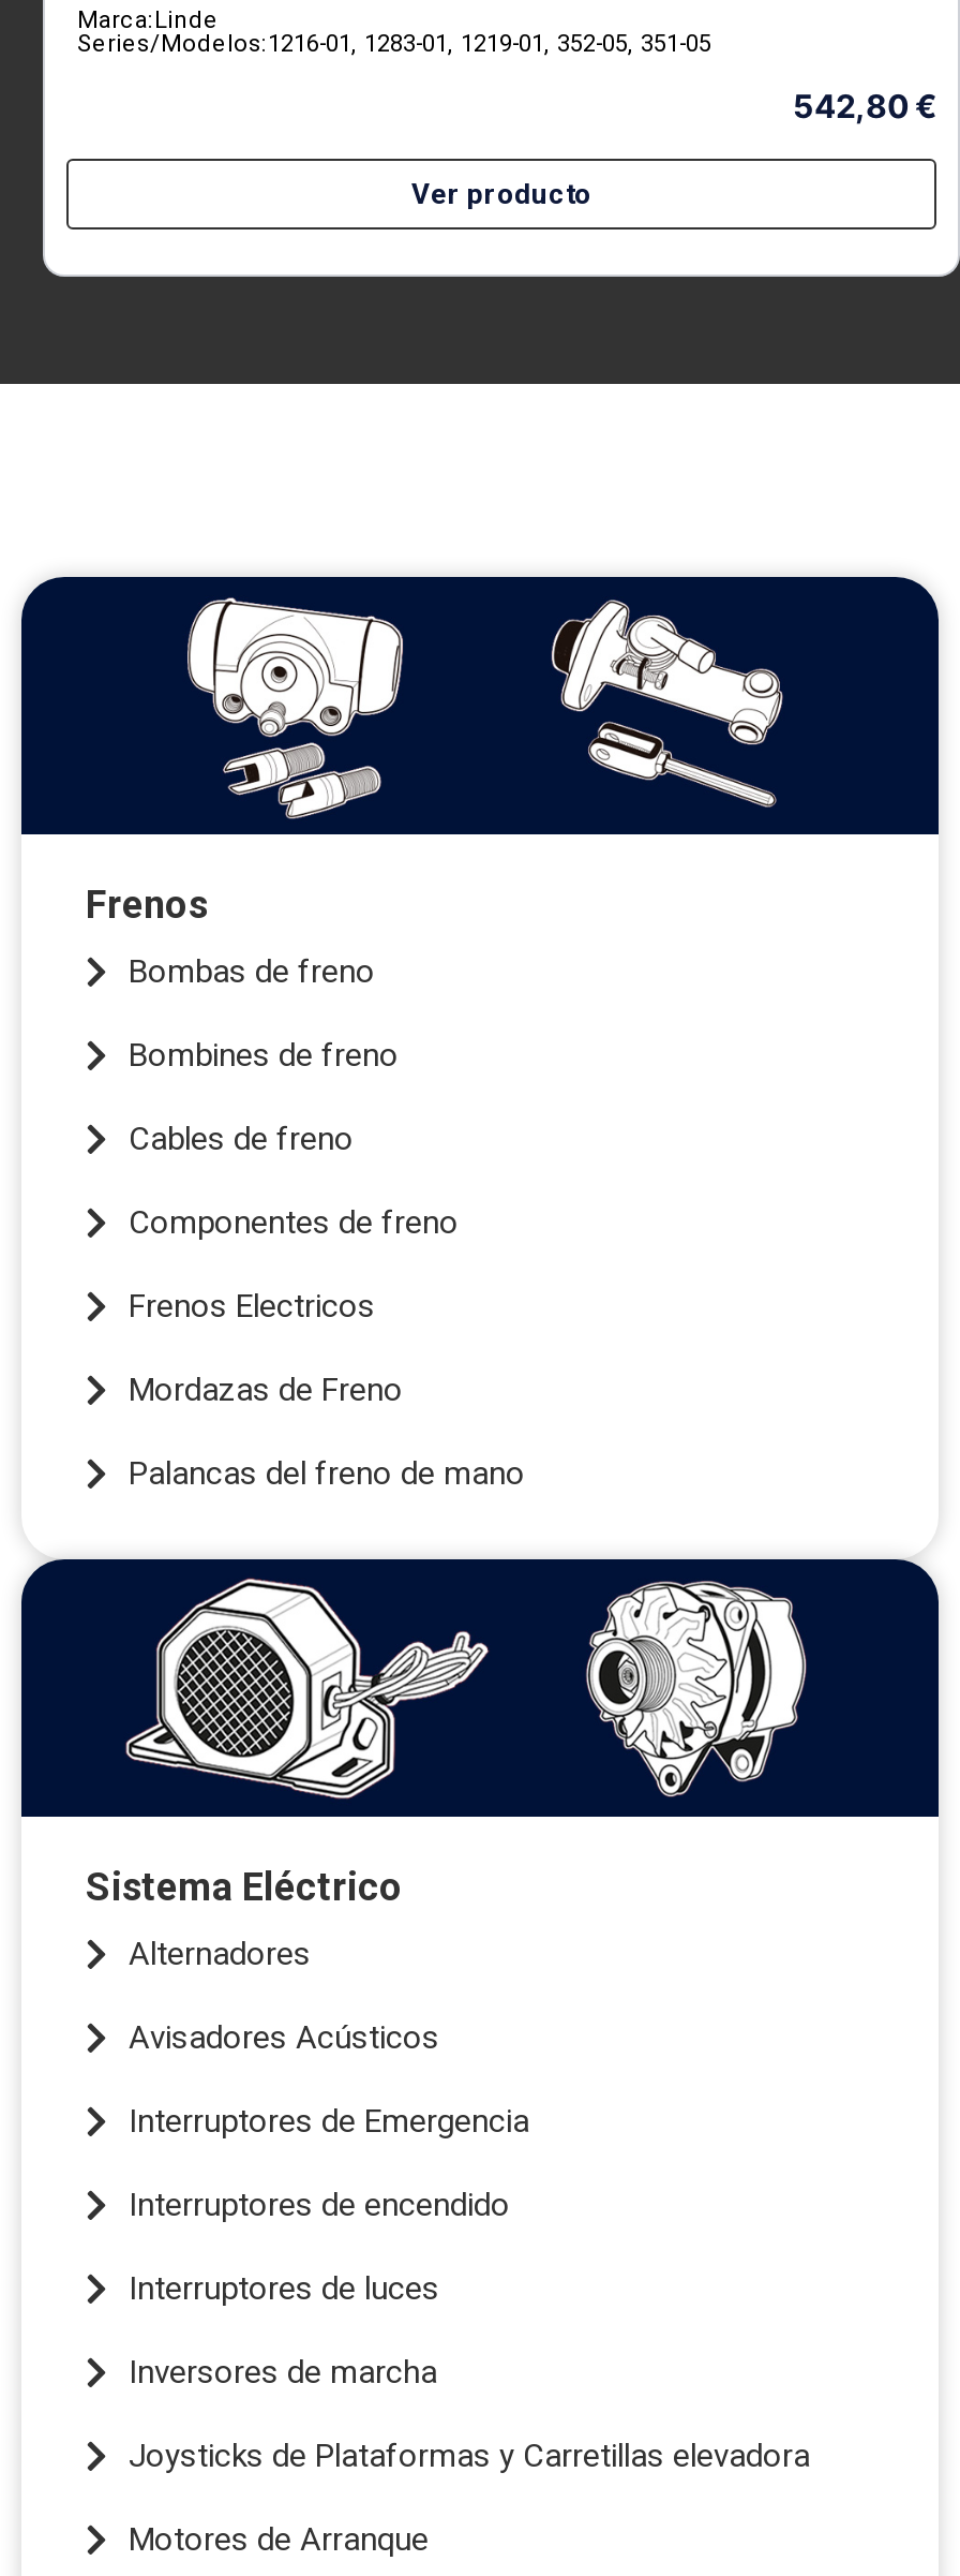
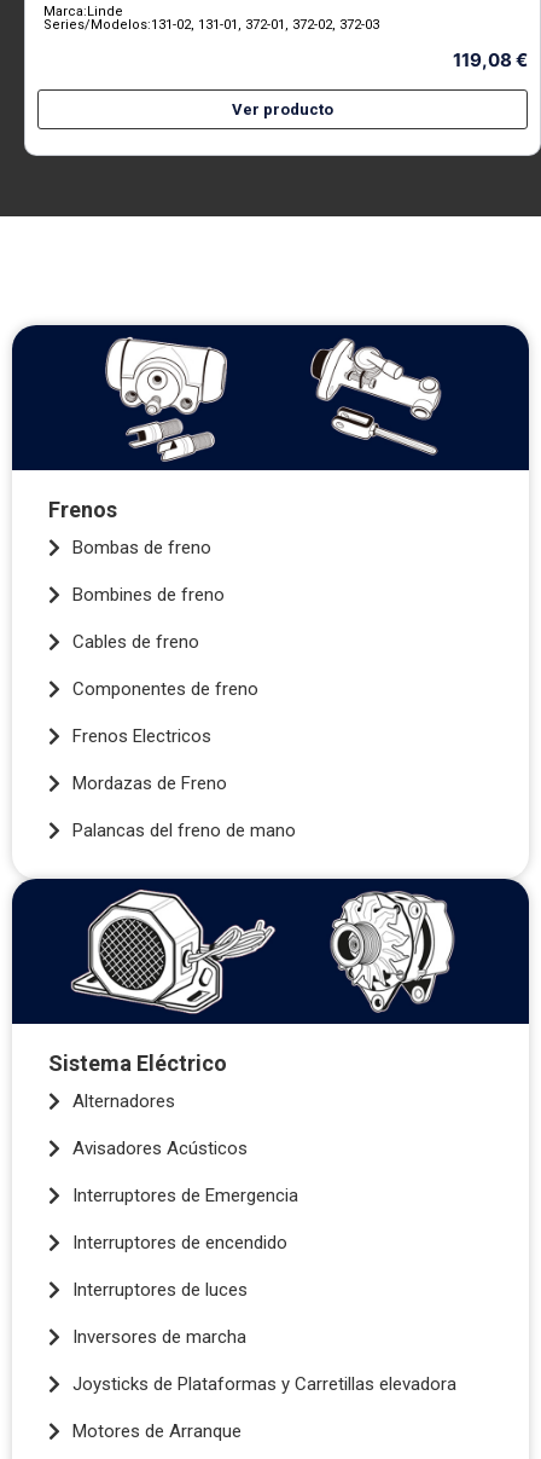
[77,29,711,57] Series/Modelos: 1216-01, 1283-01, 1219-01, 352-05, 351-05 -> [43,16,379,32] Series/Modelos: 131-02, 131-01, 372-01, 372-02, 372-03
[793,85,936,126] 542,80 € -> [453,48,528,71] 119,08 €

